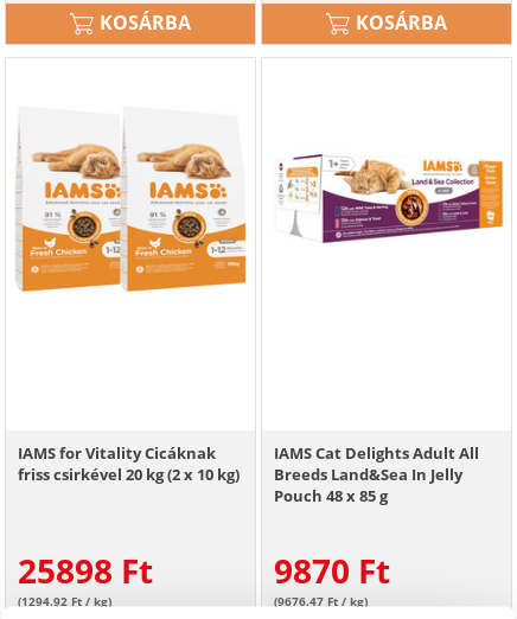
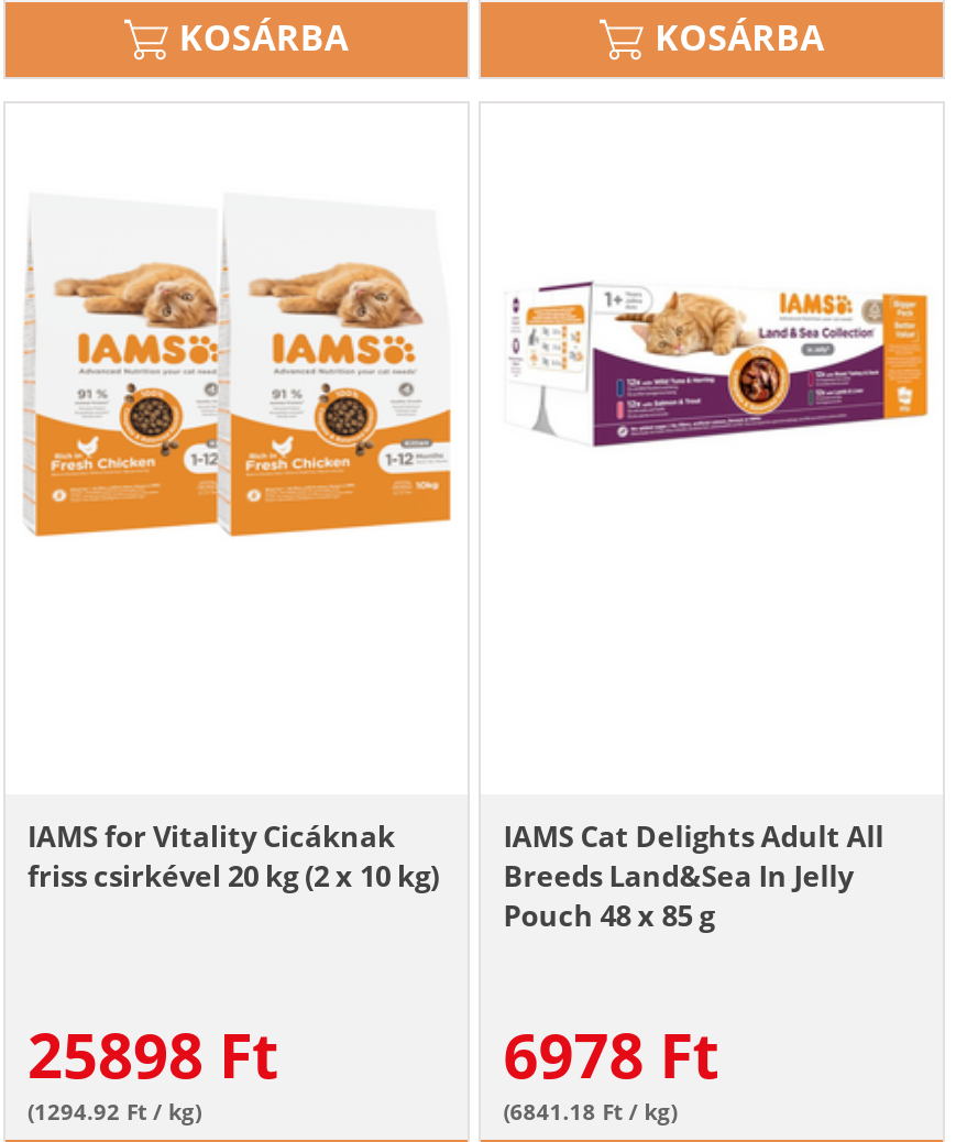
[274,548,390,593] 9870 Ft -> [503,1012,719,1095] 6978 Ft
[274,593,368,609] (9676.47 Ft / kg) -> [503,1095,677,1126] (6841.18 Ft / kg)

